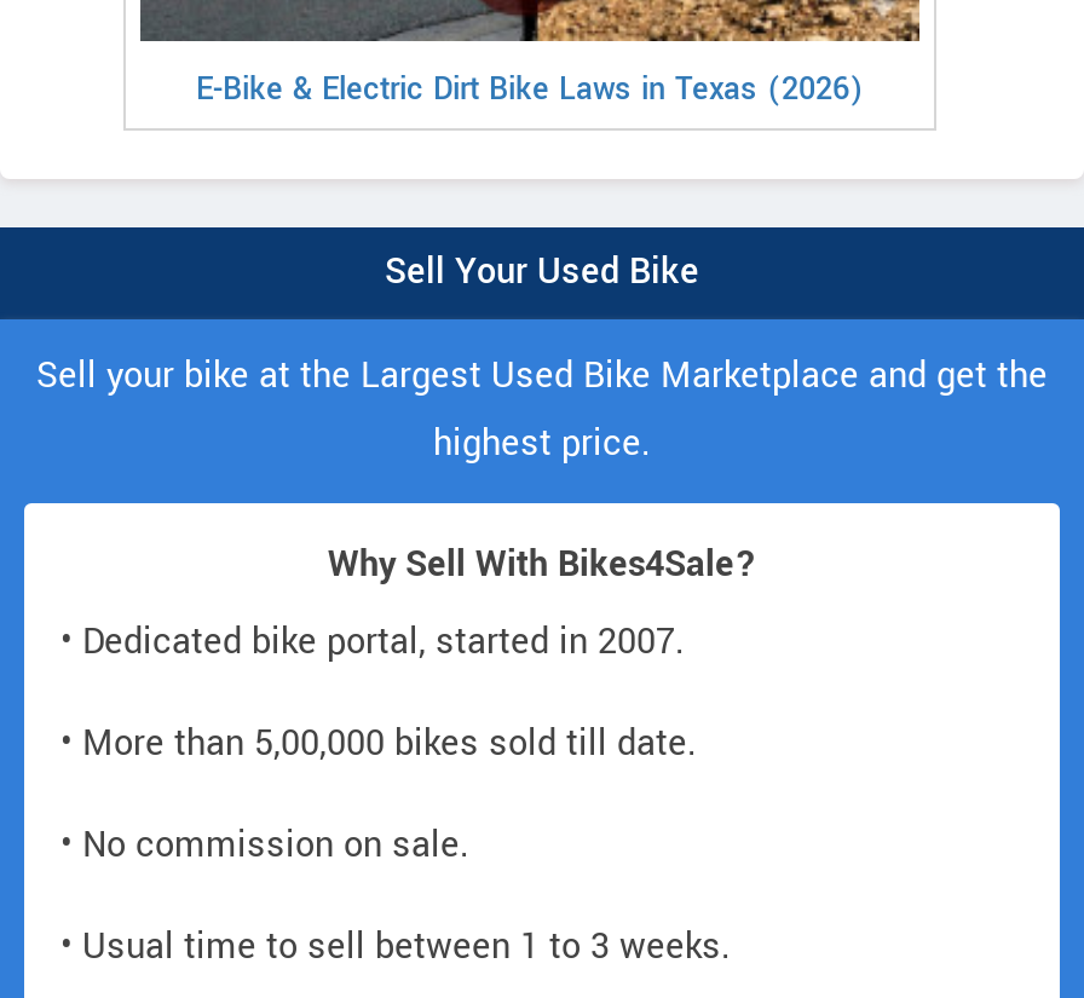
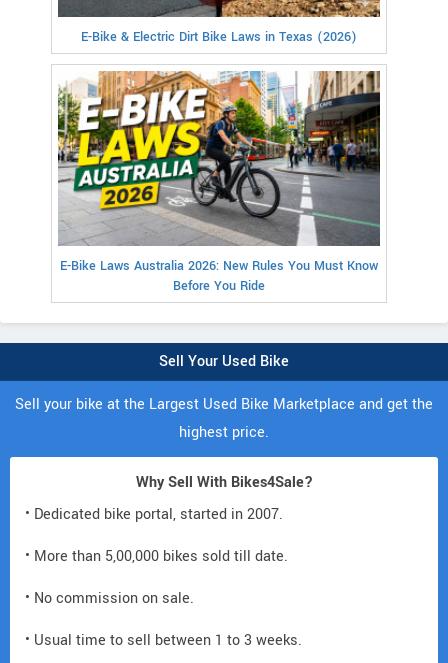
none -> [57,70,381,295] [image] | E-Bike Laws Australia 2026: New Rules You Must Know | Before You Ride

